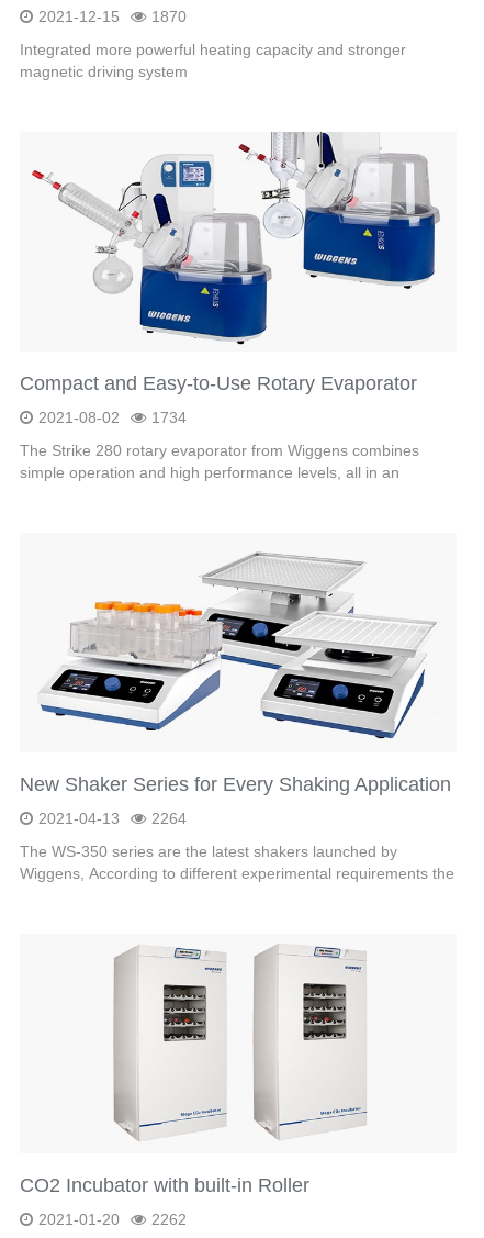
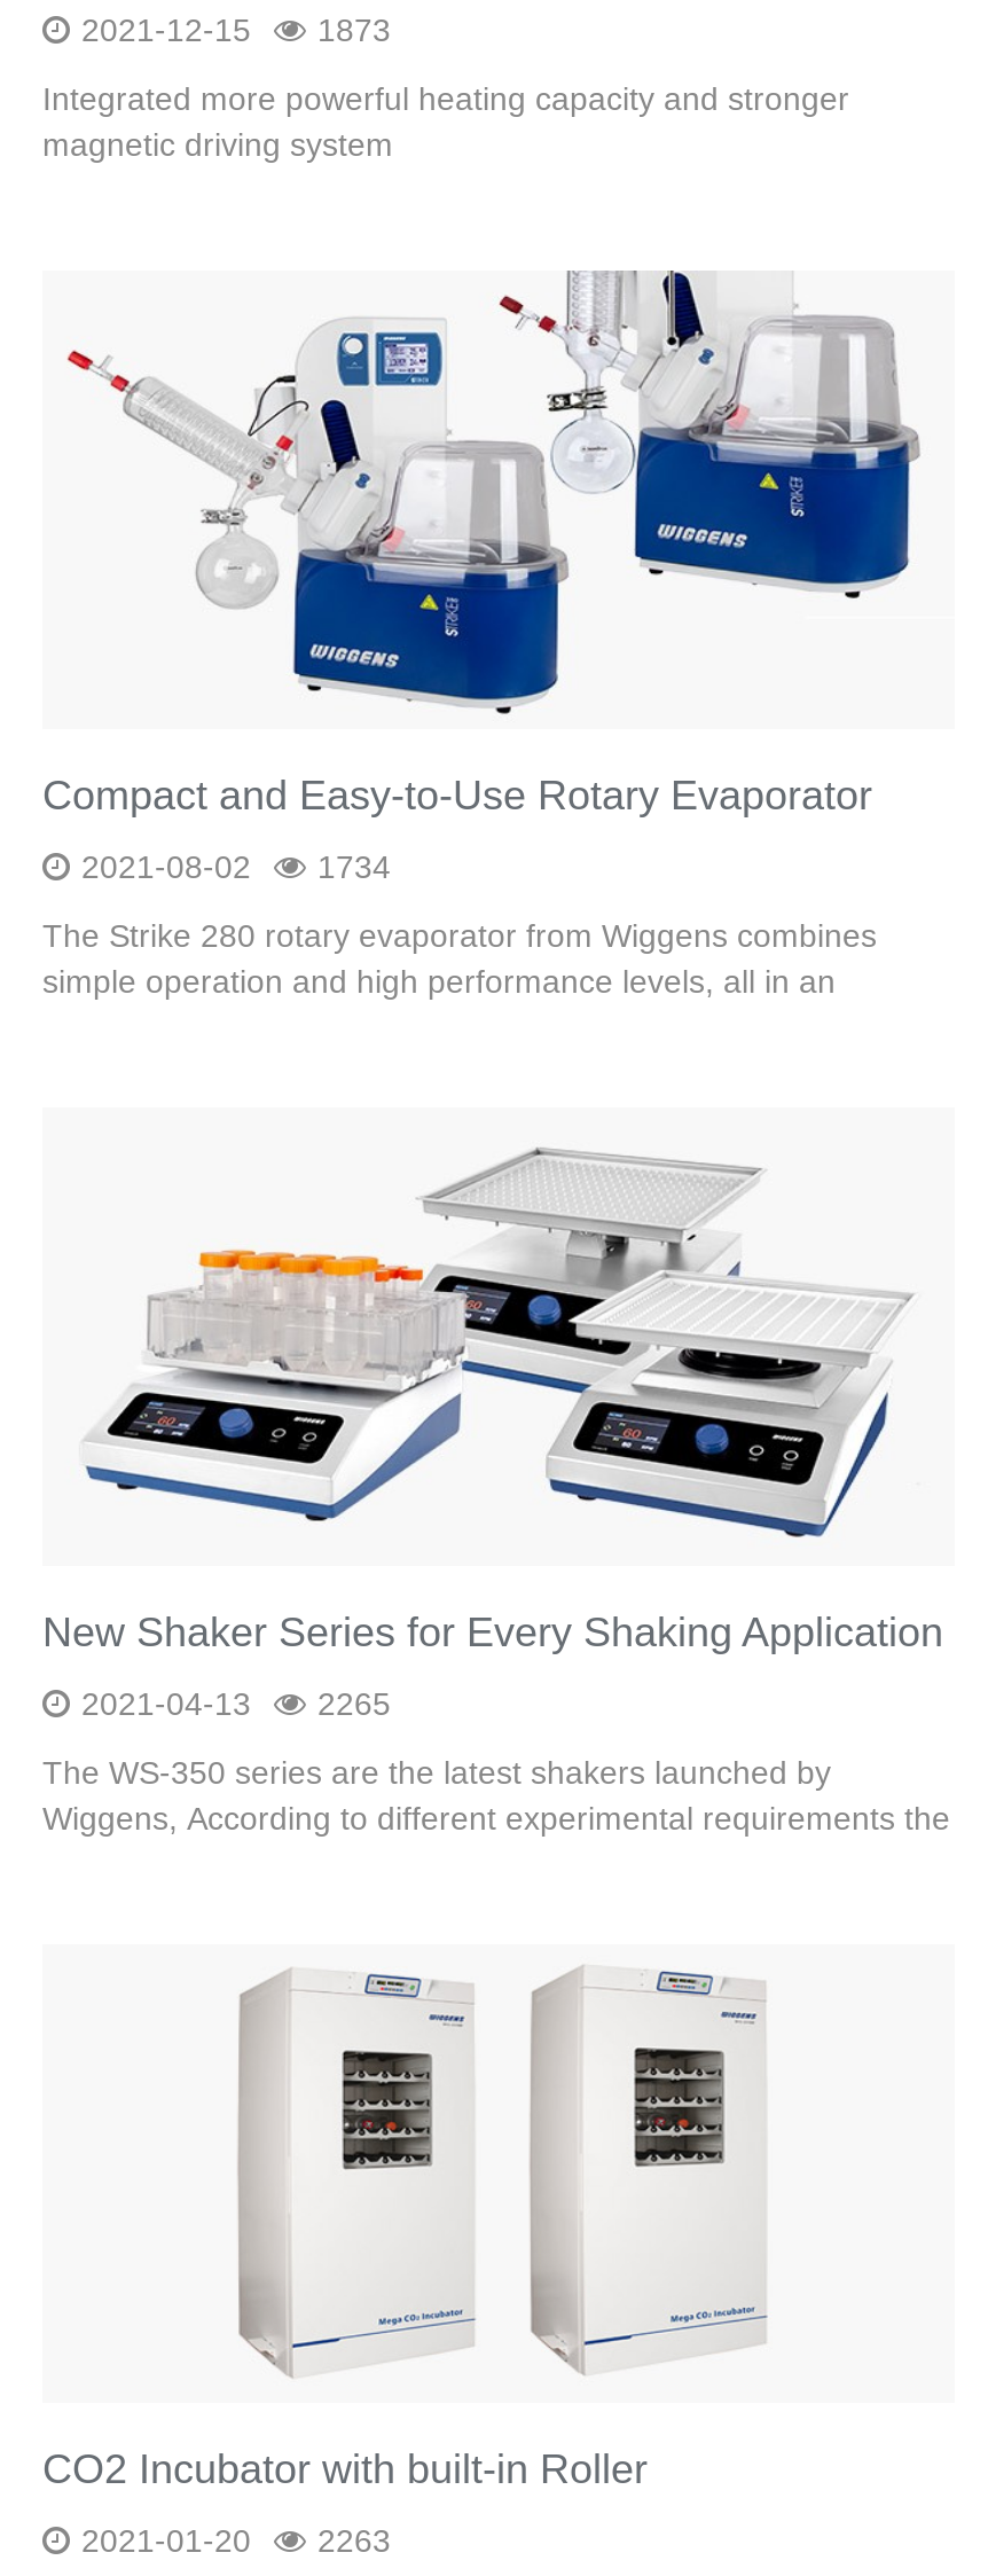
[38,8,187,26] 2021-12-15 1870 -> [81,13,391,49] 2021-12-15 1873
[38,810,187,828] 2021-04-13 2264 -> [81,1686,391,1723] 2021-04-13 2265
[38,1211,187,1229] 2021-01-20 2262 -> [81,2523,391,2560] 2021-01-20 2263

